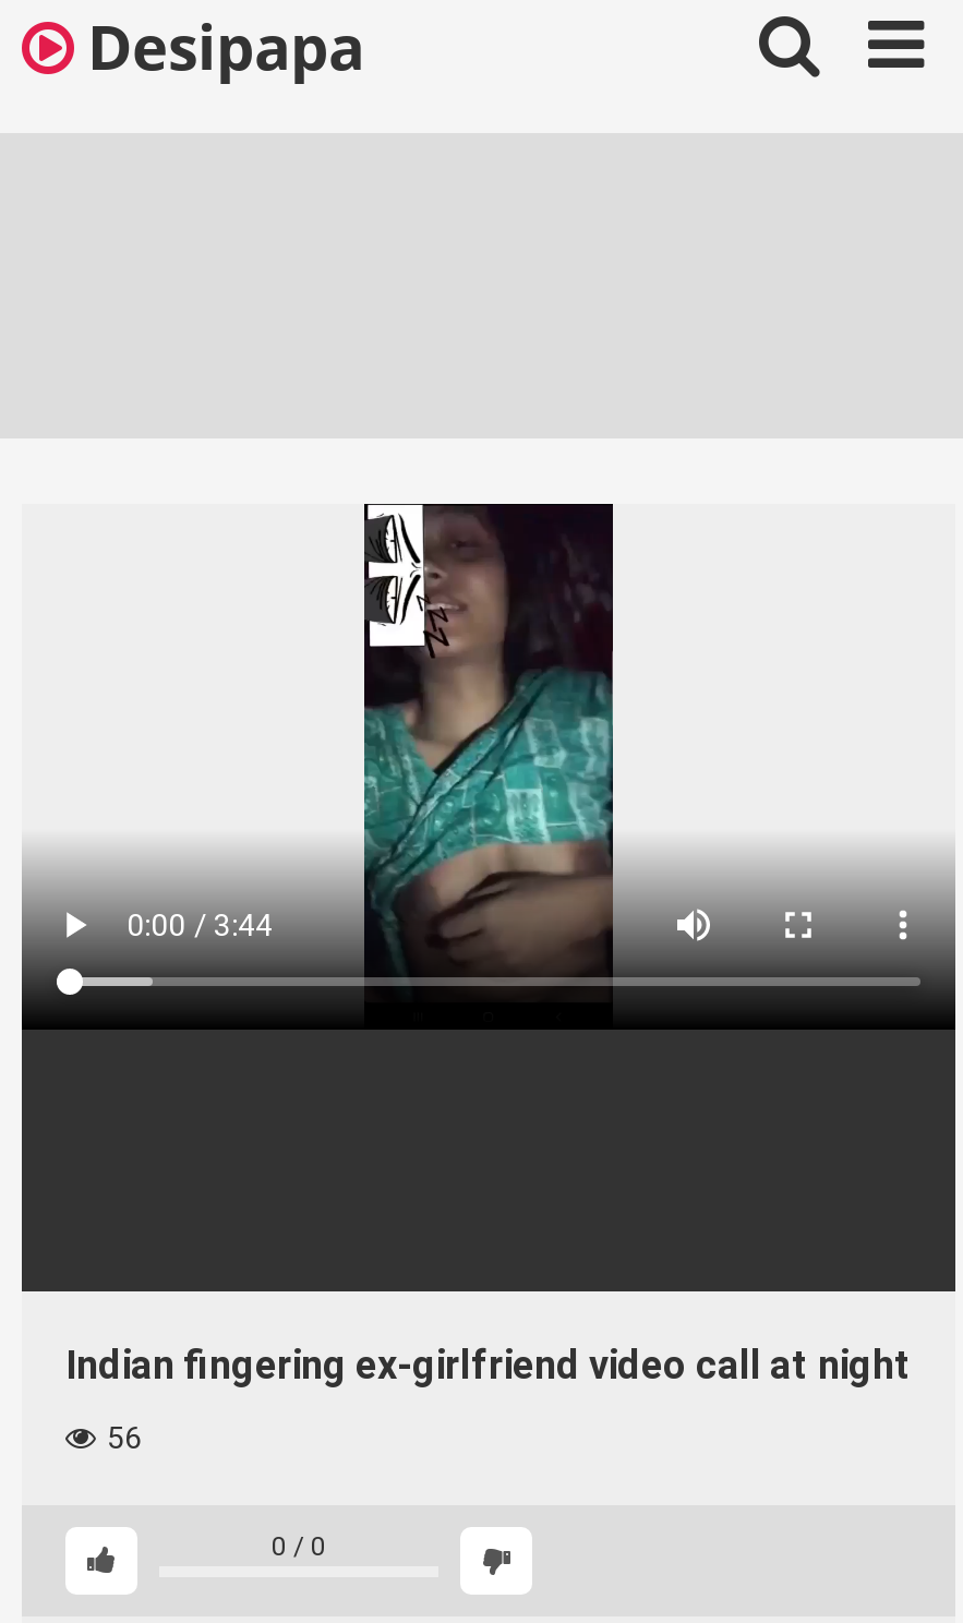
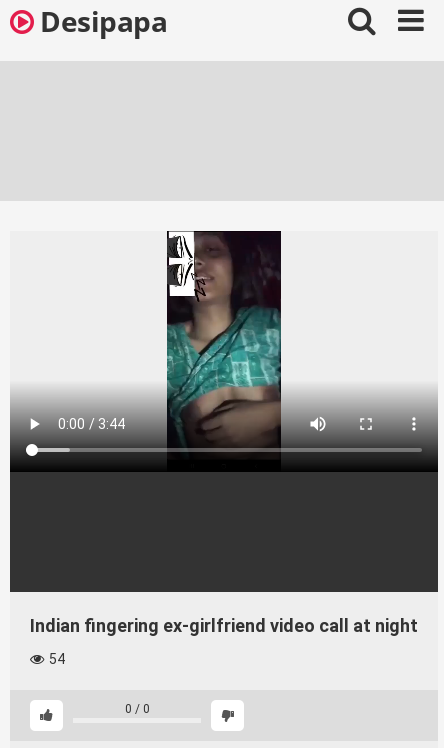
[100,1420,142,1455] 56 -> [46,651,65,667] 54

